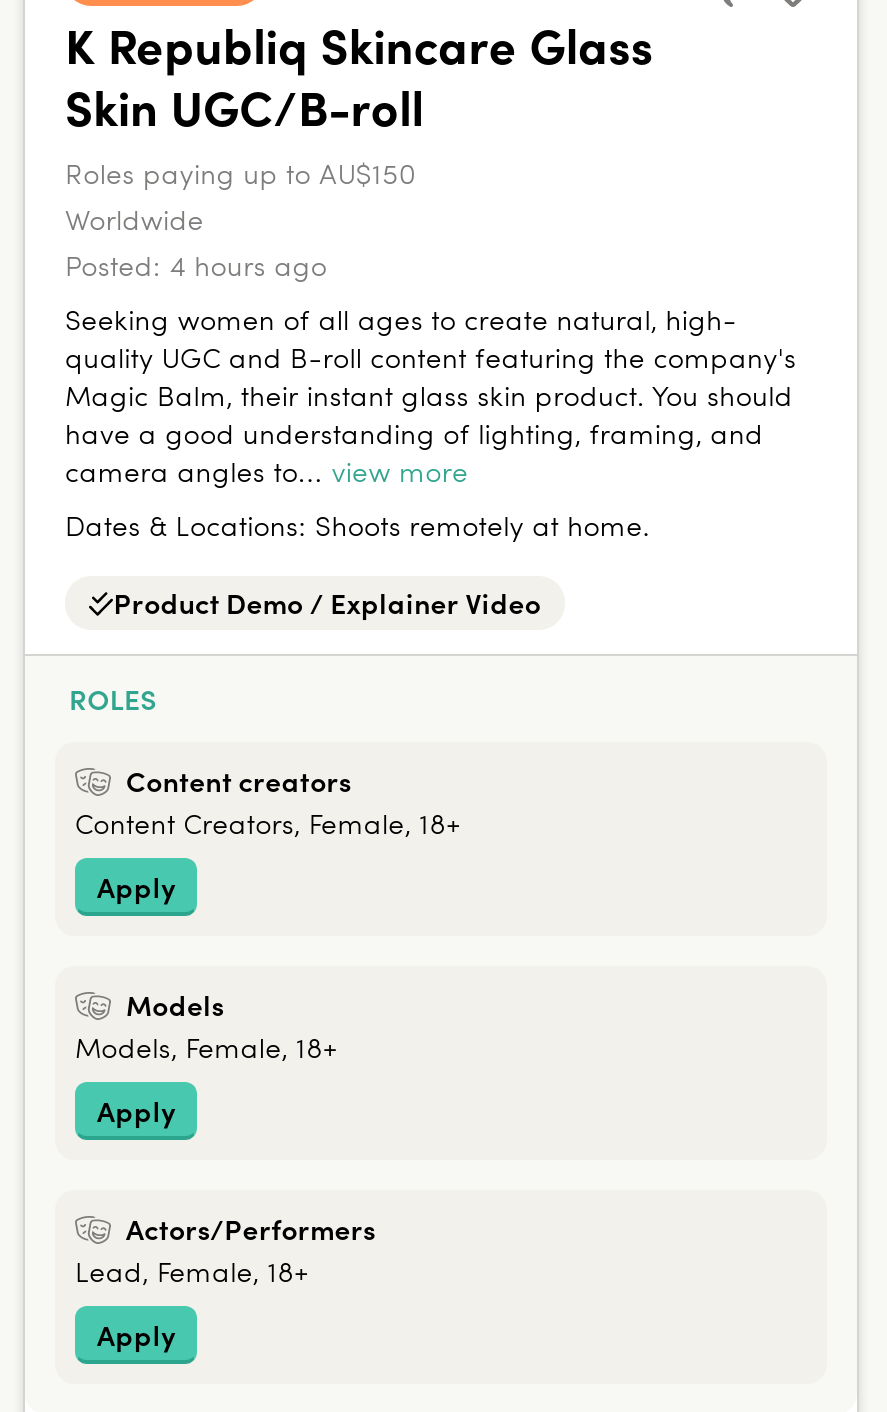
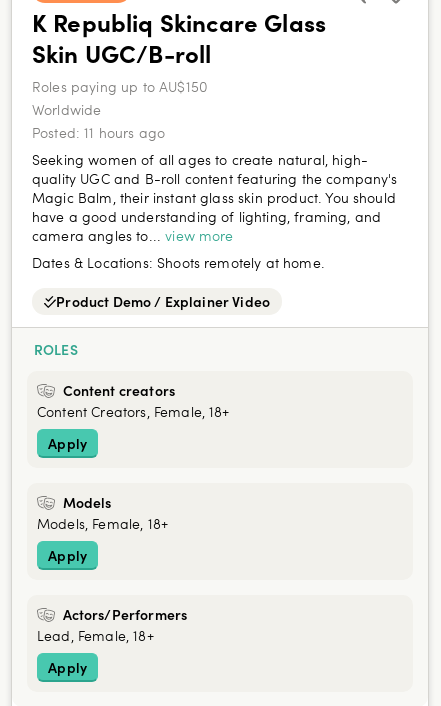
[65,246,327,284] Posted: 4 hours ago -> [32,123,165,142] Posted: 11 hours ago

